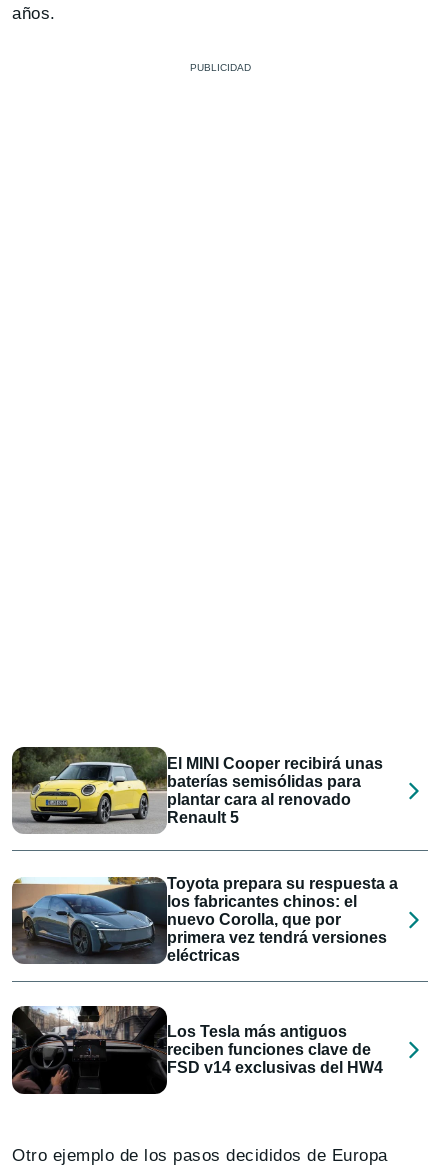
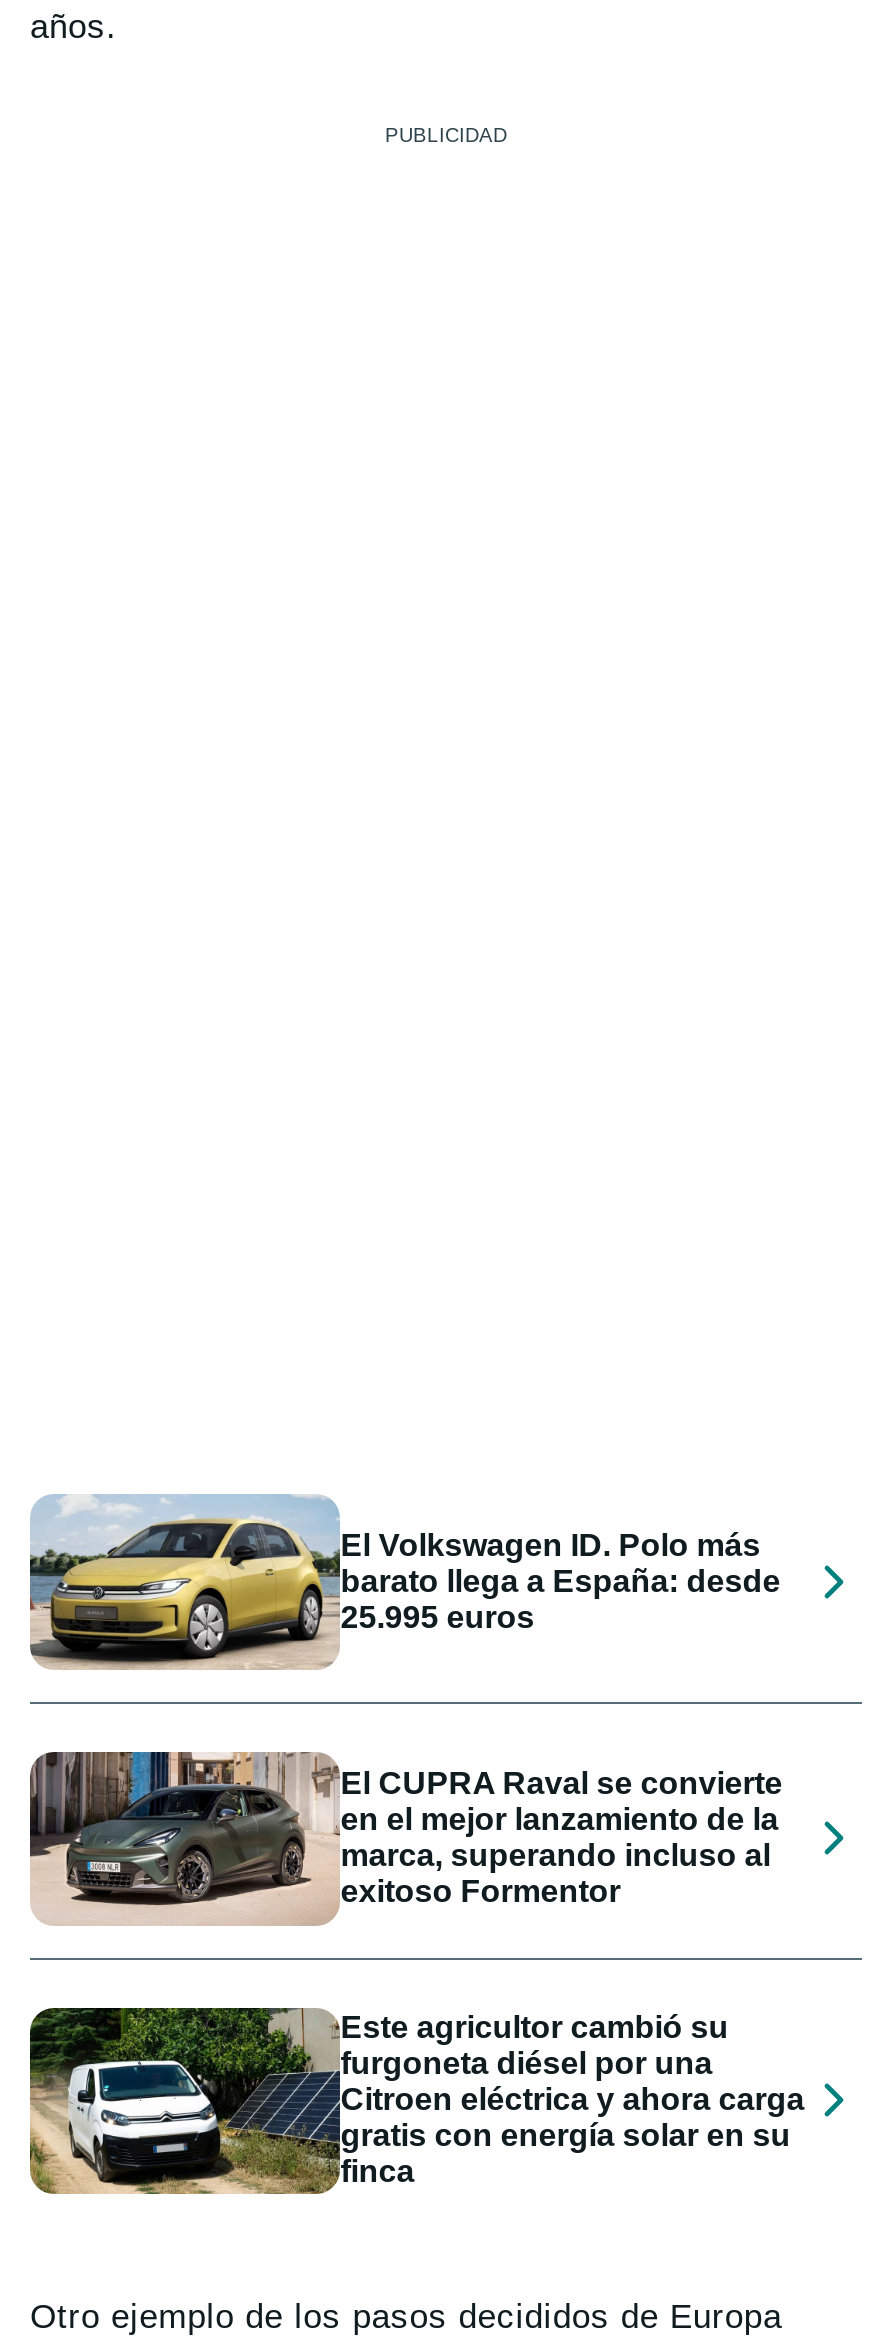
[11,746,383,833] [image] | El MINI Cooper recibirá unas | baterías semisólidas para | plantar cara al renovado | Renault 5 -> [30,1494,780,1668] [image] | El Volkswagen ID. Polo más | barato llega a España: desde | 25.995 euros
[11,875,398,965] [image] | Toyota prepara su respuesta a | los fabricantes chinos: el | nuevo Corolla, que por | primera vez tendrá versiones | eléctricas -> [28,1748,782,1928] [image] | El CUPRA Raval se convierte | en el mejor lanzamiento de la | marca, superando incluso al | exitoso Formentor
[11,1003,383,1095] [image] | Los Tesla más antiguos | reciben funciones clave de | FSD v14 exclusivas del HW4 -> [28,2004,804,2194] [image] | Este agricultor cambió su | furgoneta diésel por una | Citroen eléctrica y ahora carga | gratis con energía solar en su | finca

